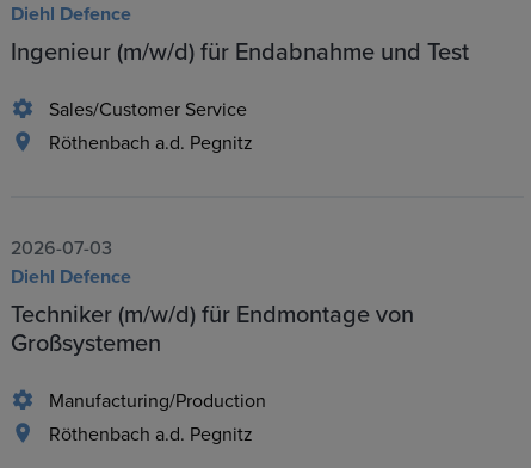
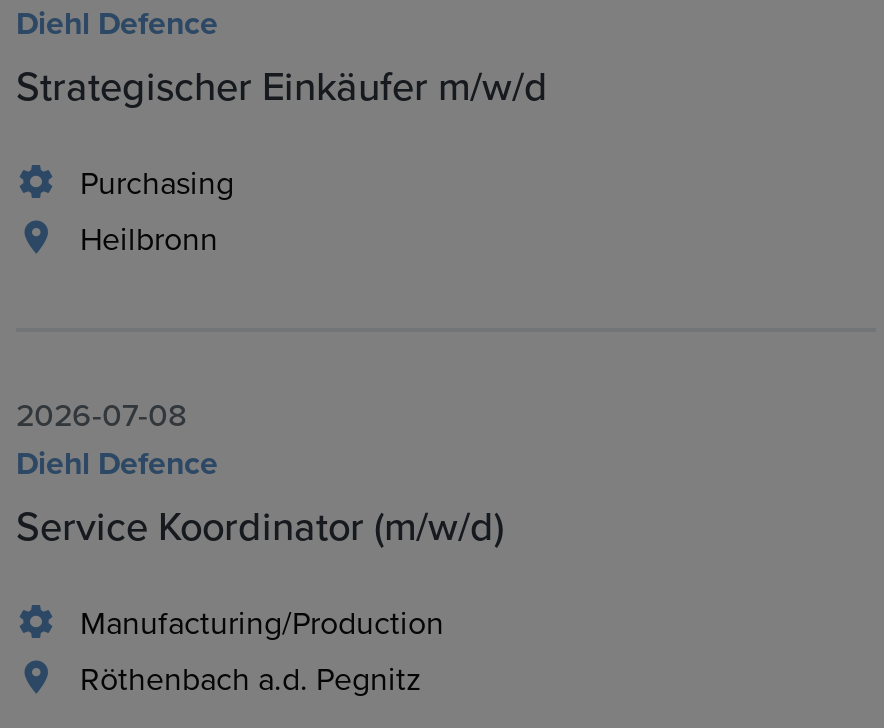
[11,38,469,67] Ingenieur (m/w/d) für Endabnahme und Test -> [16,64,548,112] Strategischer Einkäufer m/w/d
[49,98,253,155] Sales/Customer Service | Röthenbach a.d. Pegnitz -> [80,164,234,260] Purchasing | Heilbronn
[11,237,112,261] 2026-07-03 -> [16,396,186,436] 2026-07-08
[11,301,414,358] Techniker (m/w/d) für Endmontage von | Großsystemen -> [16,504,504,552] Service Koordinator (m/w/d)

